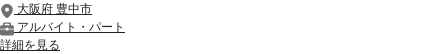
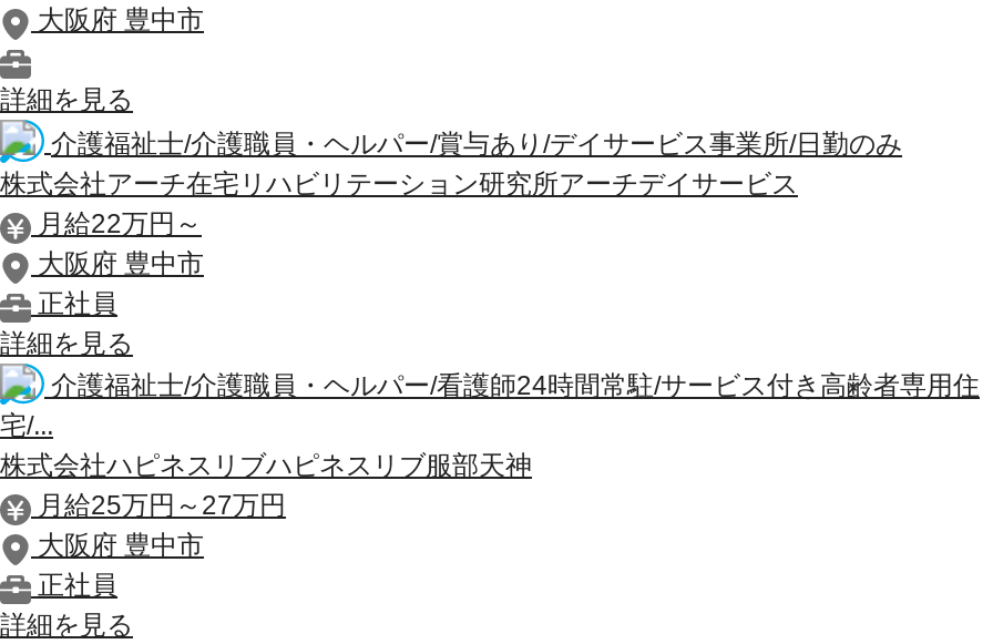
[17,20,125,34] アルバイト・パート -> [0,85,980,602] 詳細を見る | 介護福祉士/介護職員・ヘルパー/賞与あり/デイサービス事業所/日勤のみ | 株式会社アーチ在宅リハビリテーション研究所アーチデイサービス | 月給22万円～ | 大阪府 豊中市 | 正社員 | 詳細を見る | 介護福祉士/介護職員・ヘルパー/看護師24時間常駐/サービス付き高齢者専用住 | 宅/... | 株式会社ハピネスリブハピネスリブ服部天神 | 月給25万円～27万円 | 大阪府 豊中市 | 正社員

